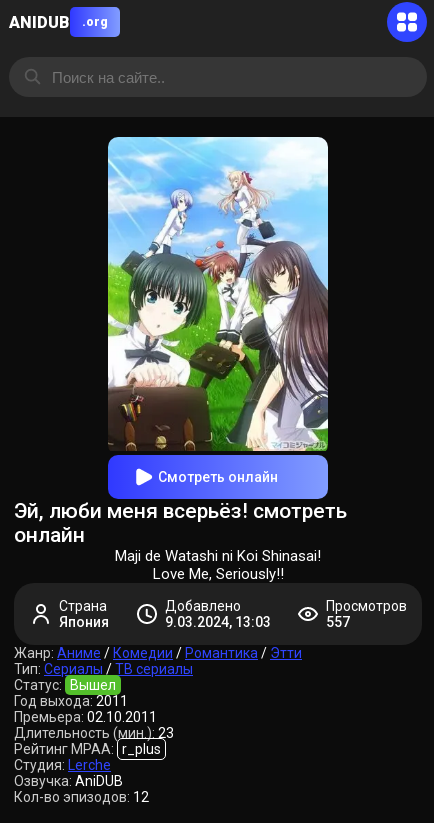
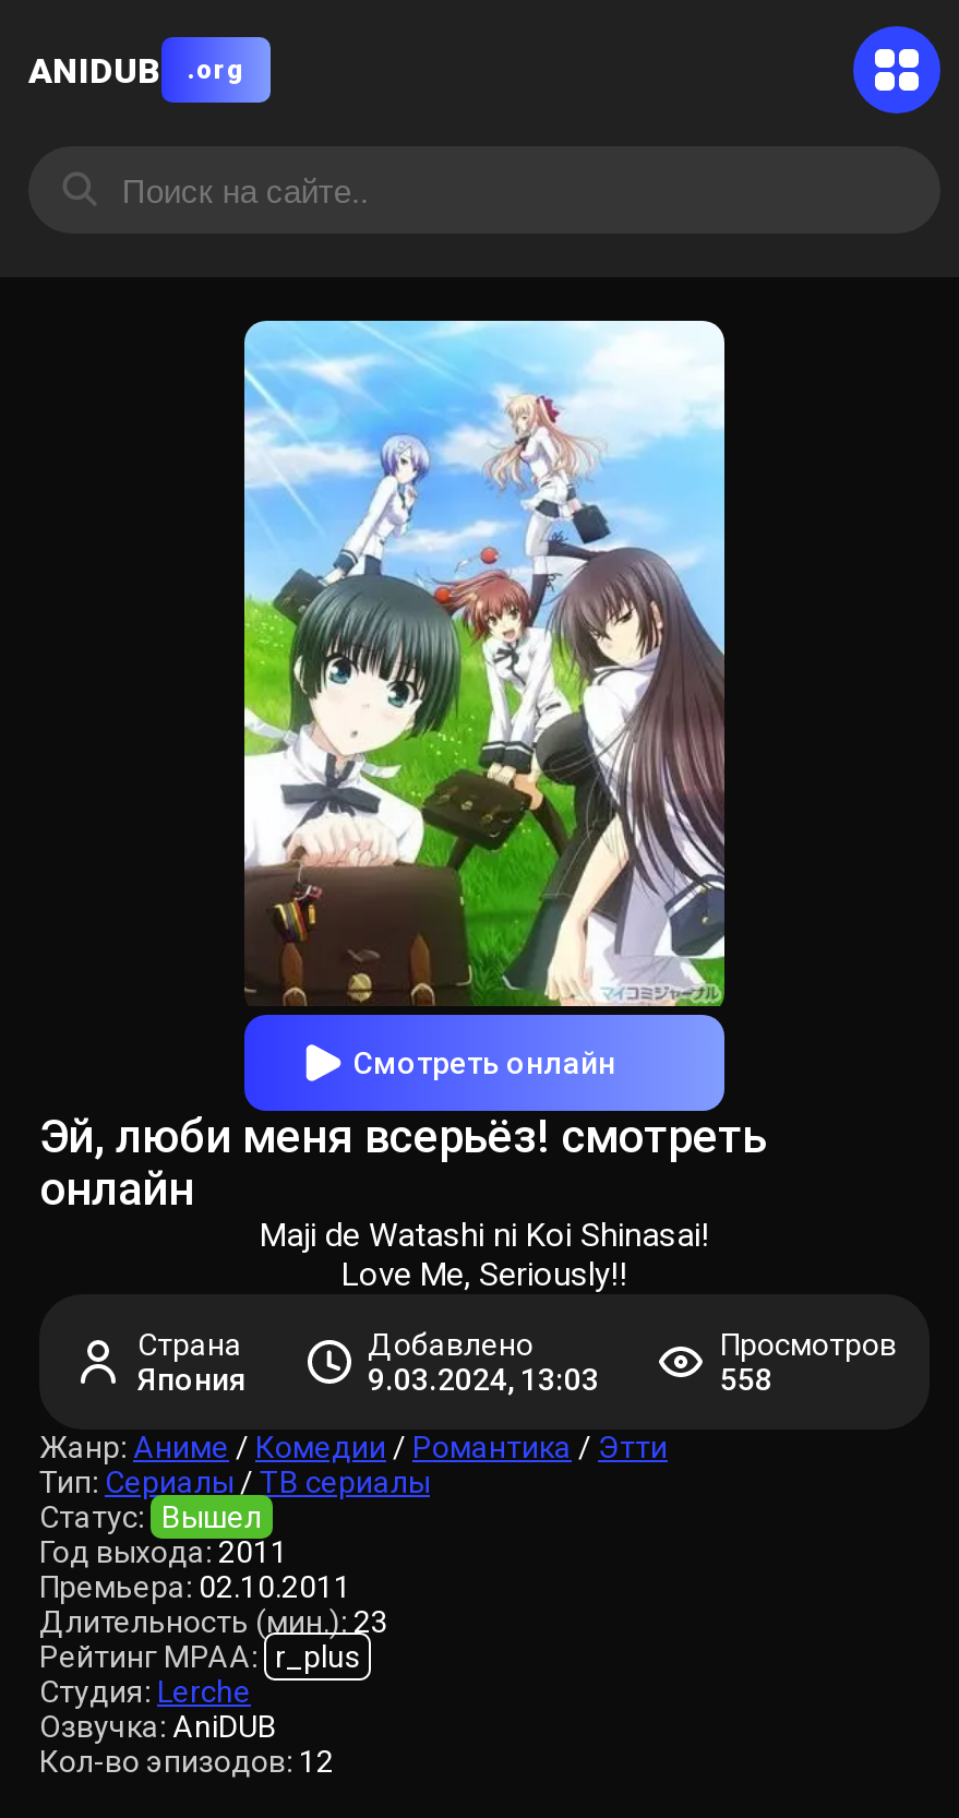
[326,614,350,630] 557 -> [720,1362,772,1397] 558

